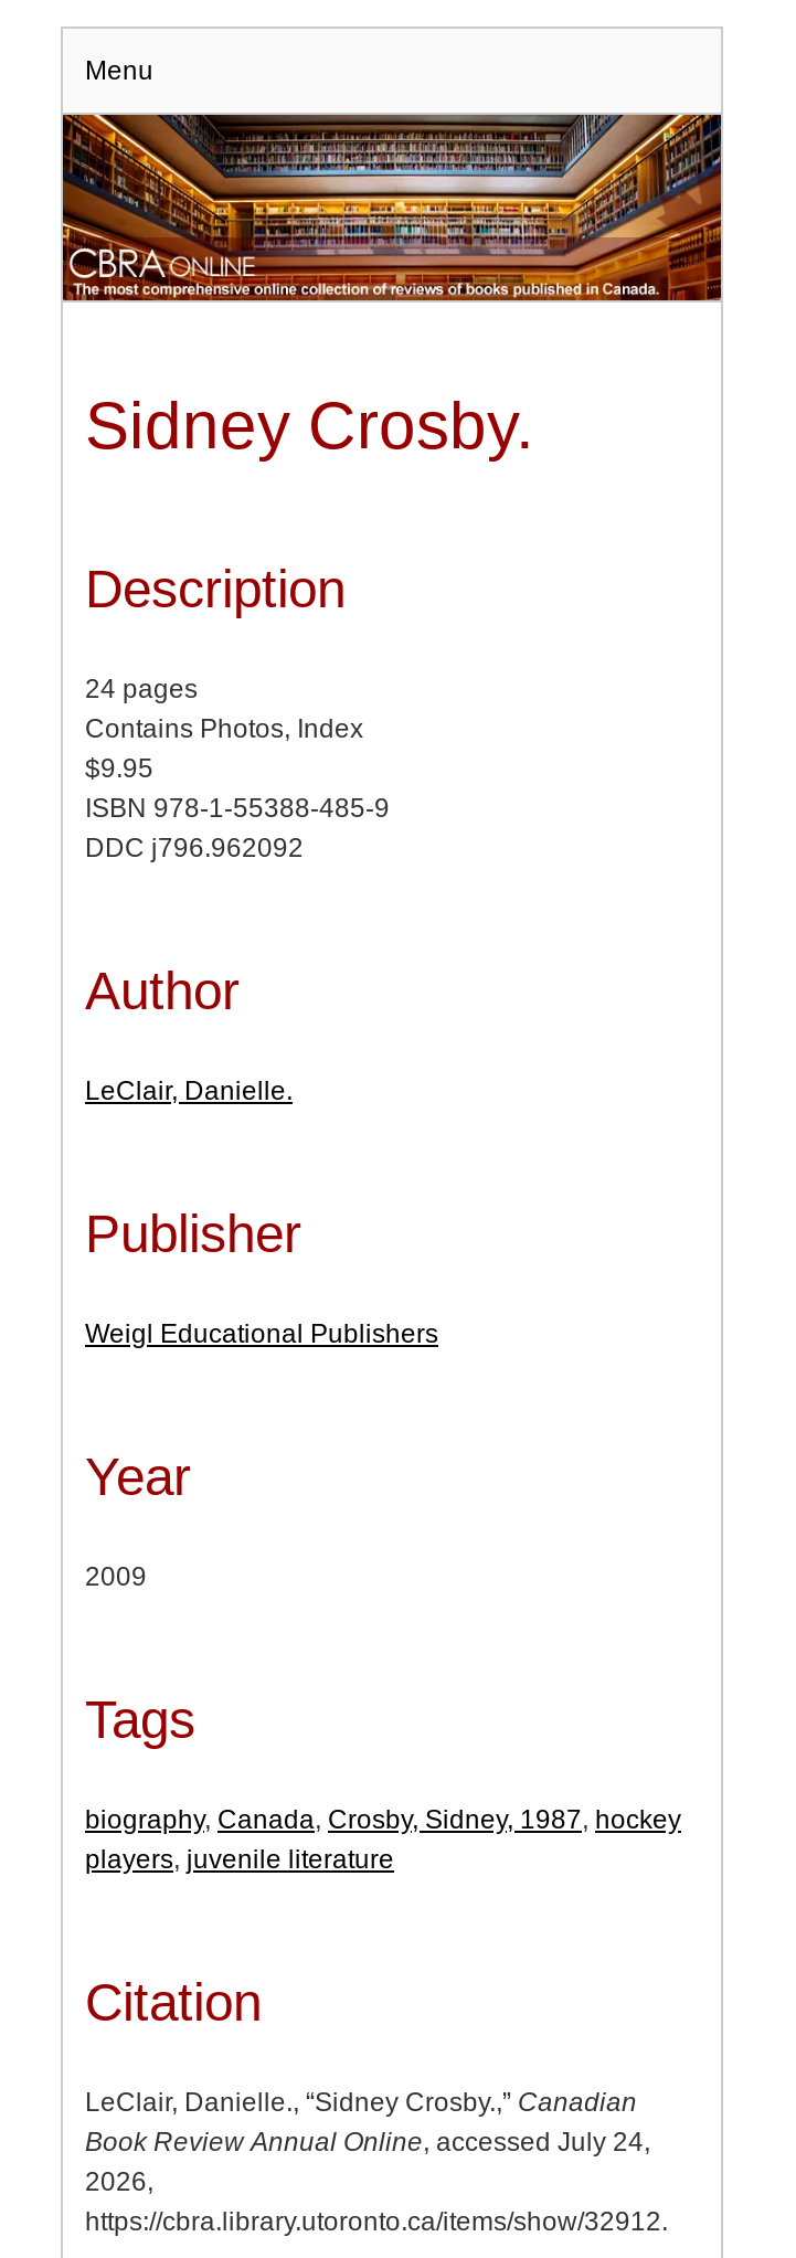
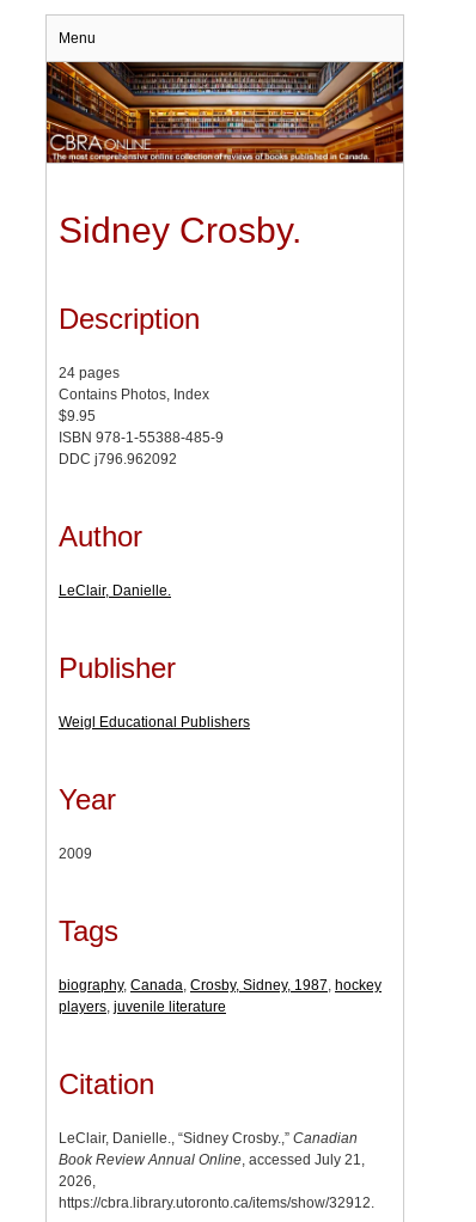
[85,2126,650,2156] Book Review Annual Online, accessed July 24, -> [59,1151,365,1168] Book Review Annual Online, accessed July 21,

